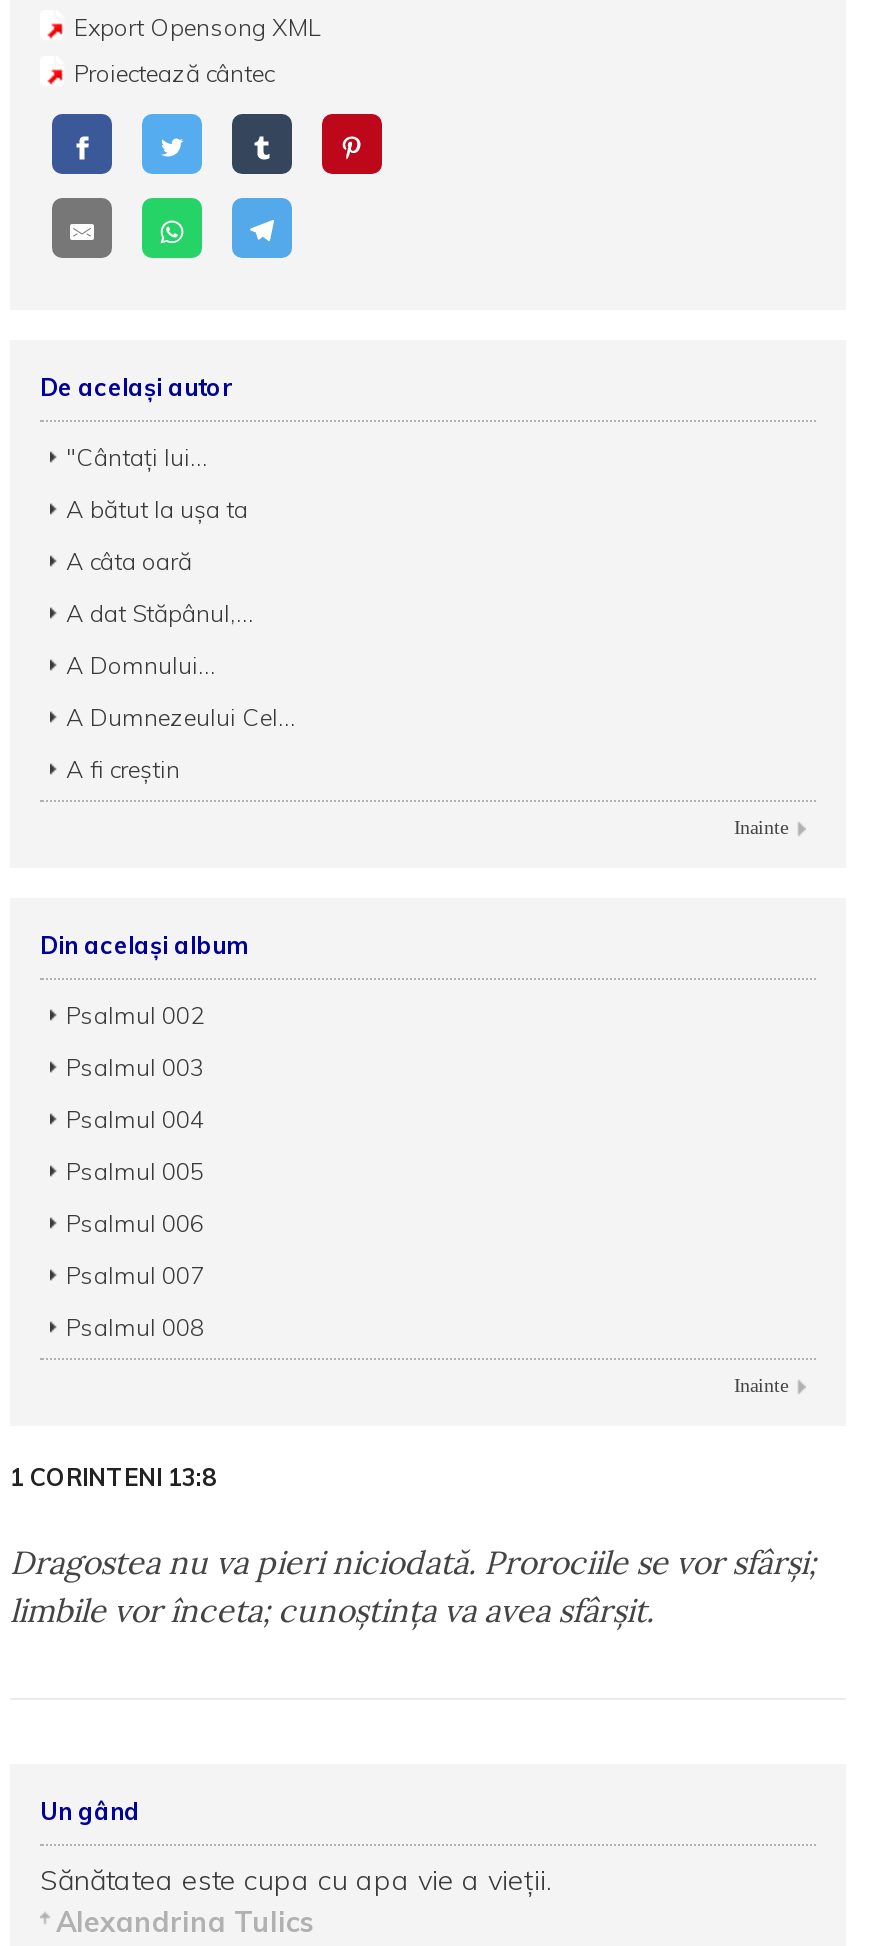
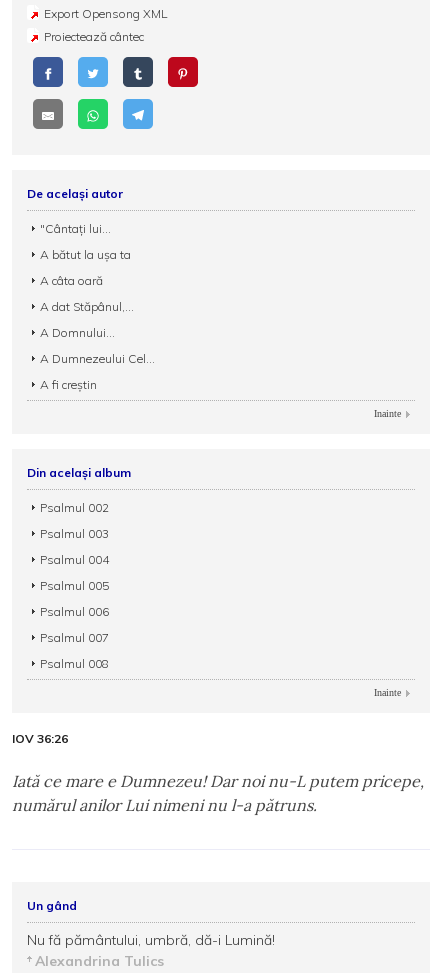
[10,1462,216,1492] 1 CORINTENI 13:8 -> [12,731,68,746] IOV 36:26
[10,1542,816,1630] Dragostea nu va pieri niciodată. Prorociile se vor sfârşi; | limbile vor înceta; cunoştinţa va avea sfârşit. -> [12,771,424,815] Iată ce mare e Dumnezeu! Dar noi nu-L putem pricepe, | numărul anilor Lui nimeni nu l-a pătruns.
[40,1862,552,1898] Sănătatea este cupa cu apa vie a vieții. -> [27,931,275,949] Nu fă pământului, umbră, dă-i Lumină!

